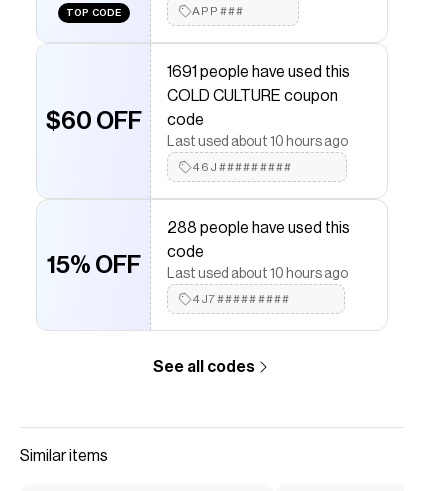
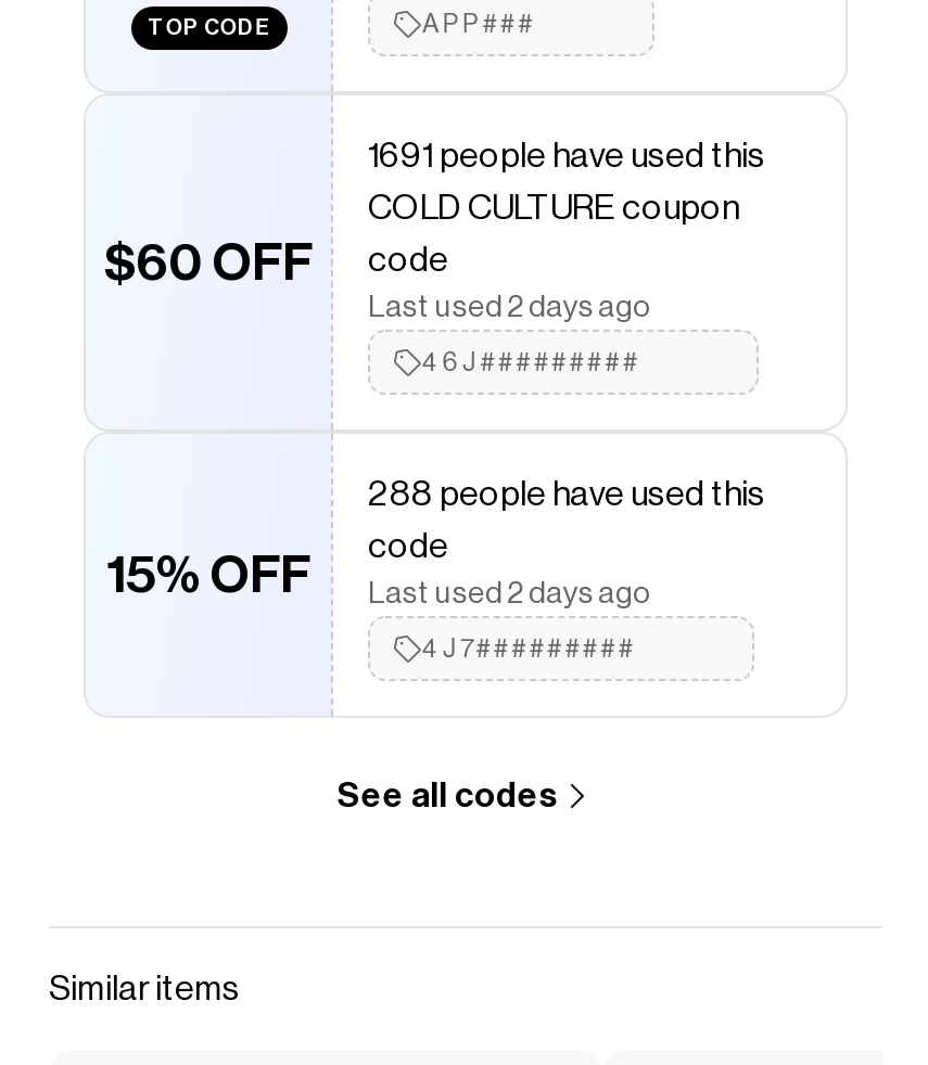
[167,135,348,149] Last used about 10 hours ago -> [368,293,650,323] Last used 2 days ago
[167,267,348,281] Last used about 10 hours ago -> [368,579,650,610] Last used 2 days ago

